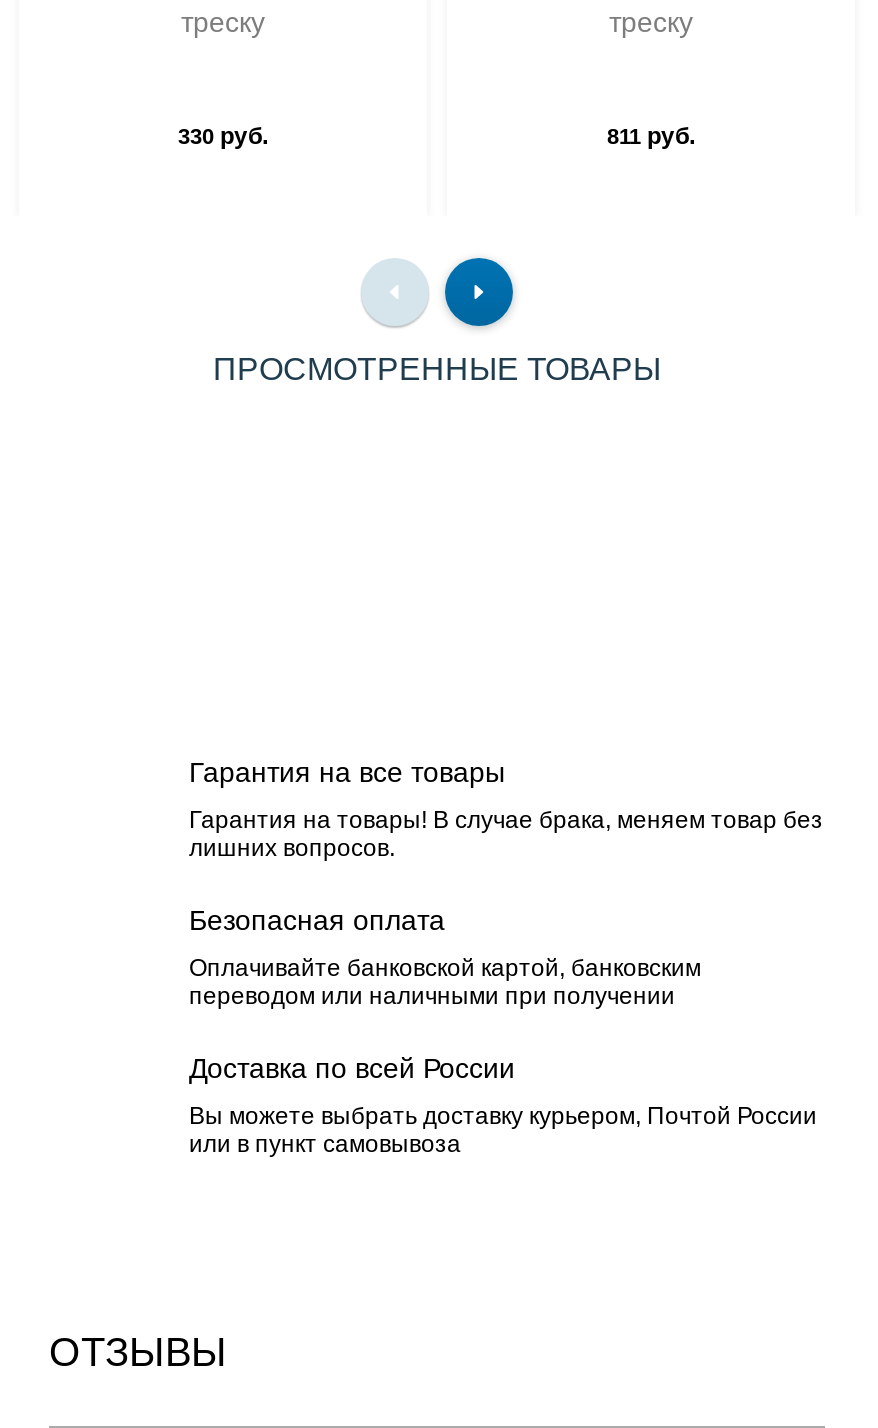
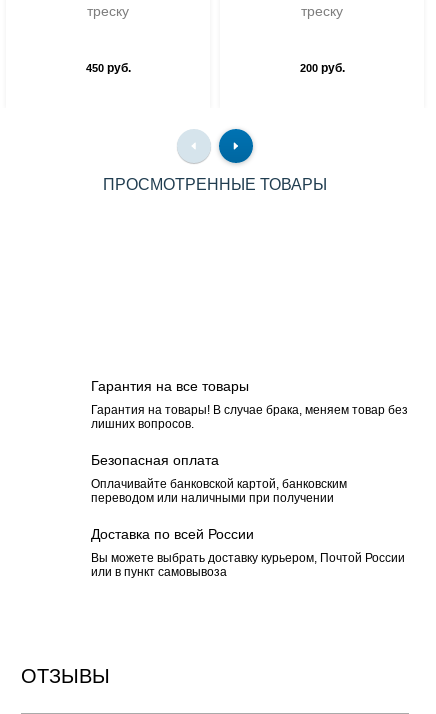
[178,122,268,150] 330 руб. -> [85,61,130,75] 450 руб.
[607,122,695,150] 811 руб. -> [299,61,344,75] 200 руб.

